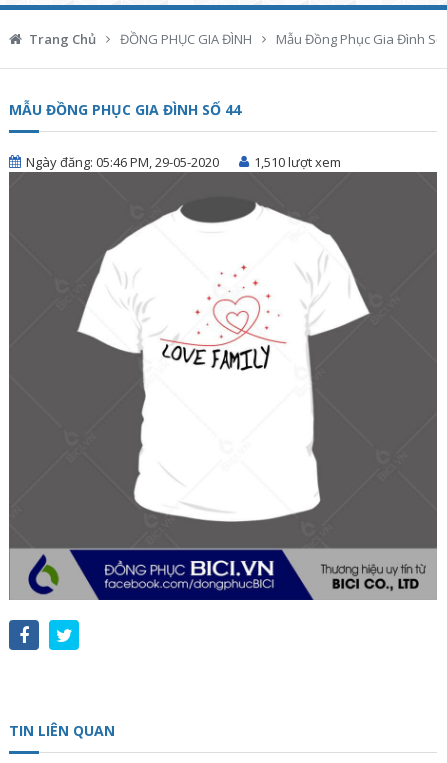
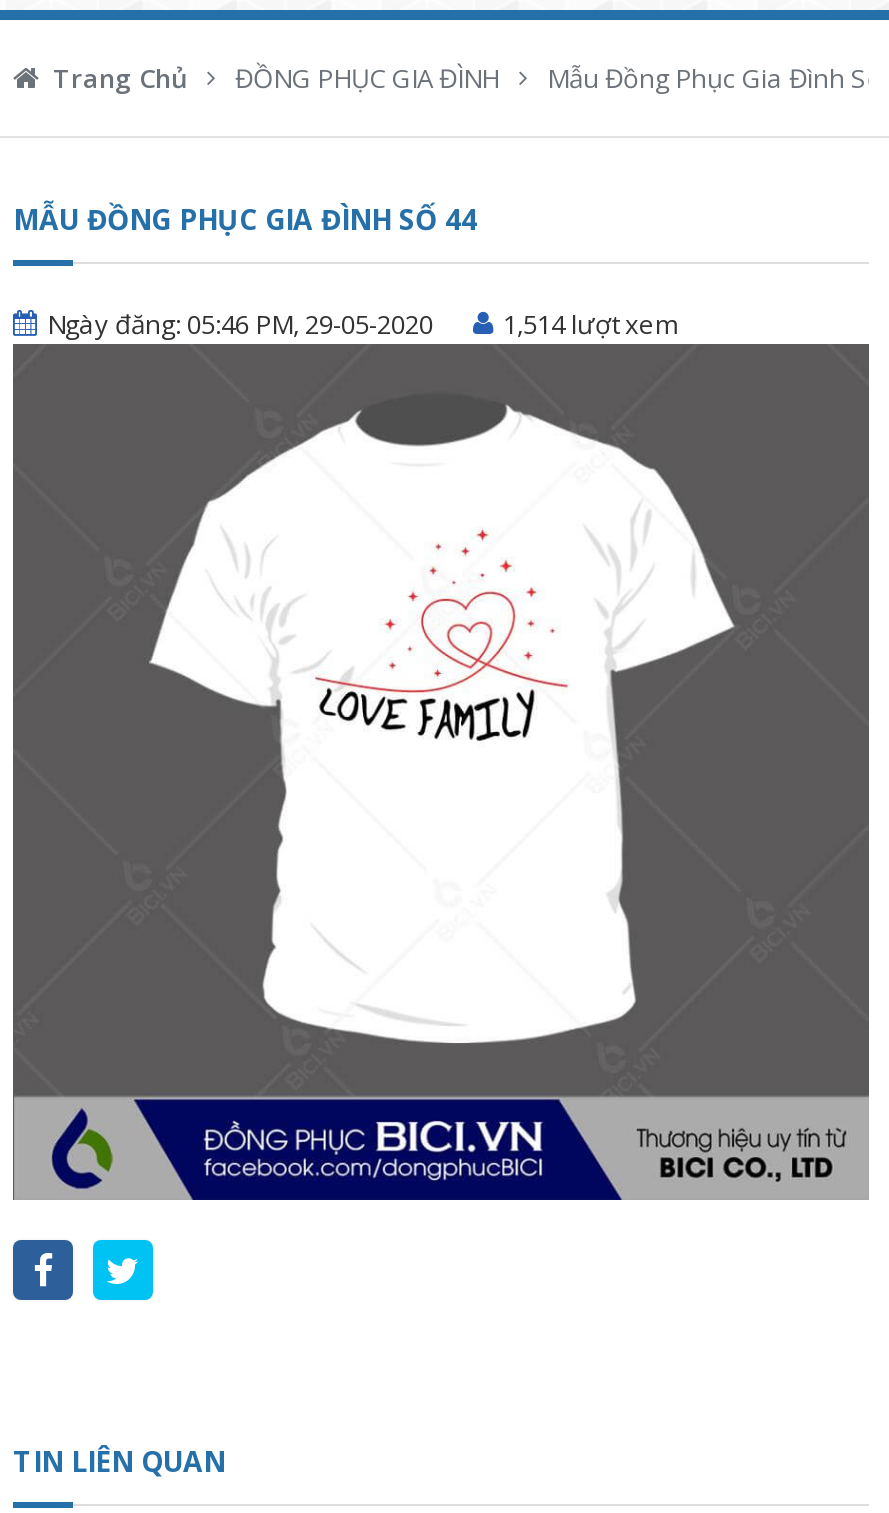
[26,153,341,171] Ngày đăng: 05:46 PM, 29-05-2020 1,510 lượt xem -> [47,306,677,342] Ngày đăng: 05:46 PM, 29-05-2020 1,514 lượt xem

